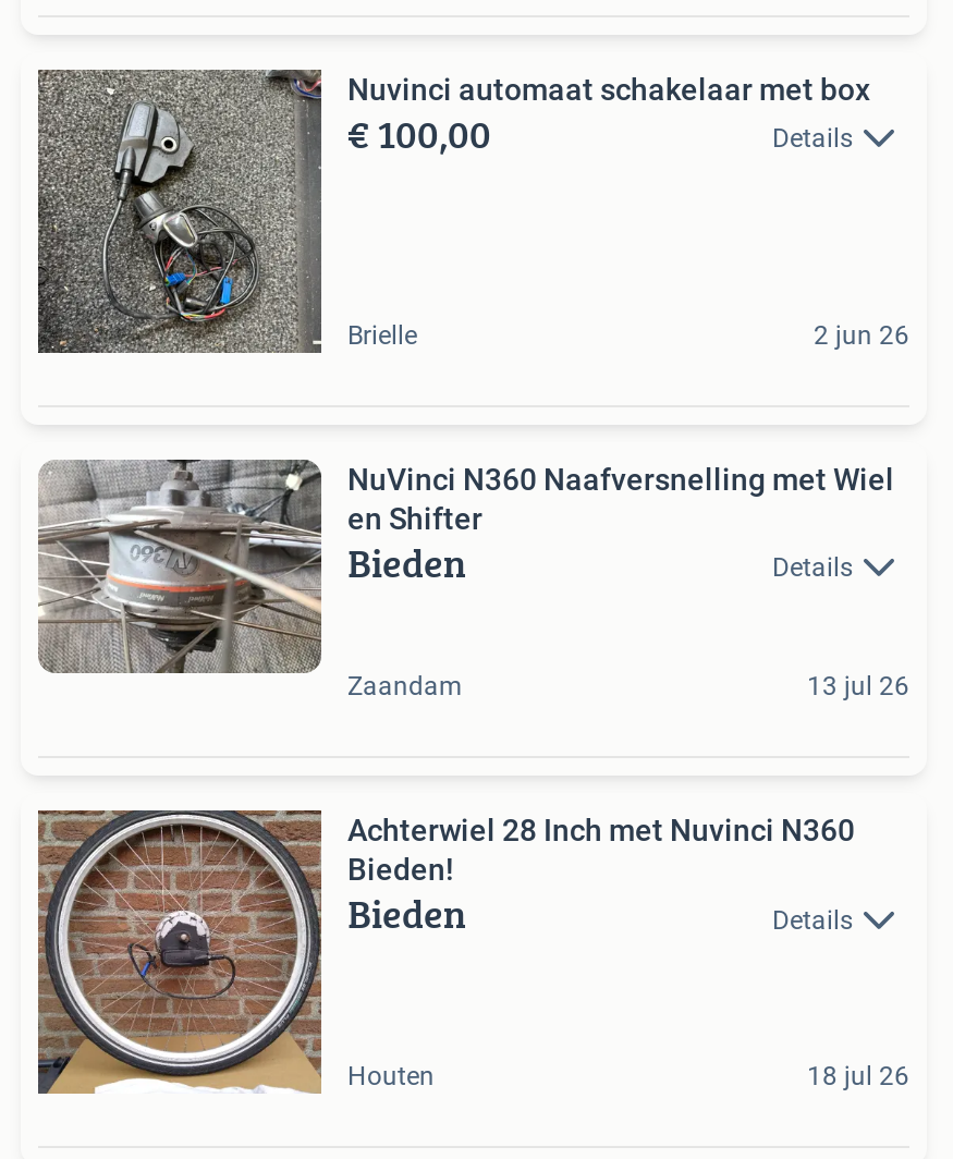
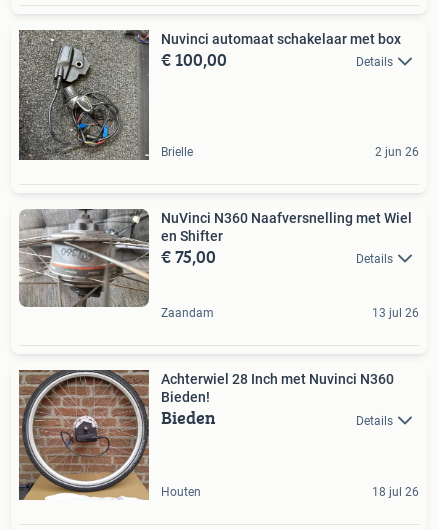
[347,534,467,593] Bieden -> [161,243,216,270] € 75,00

